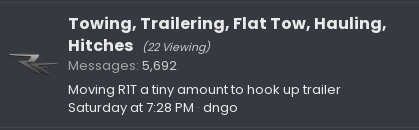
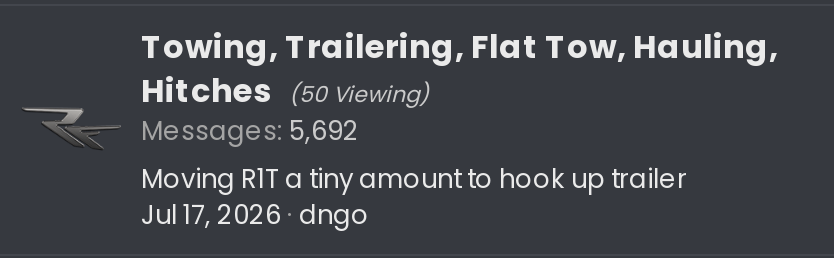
[68,34,210,57] Hitches (22 Viewing) -> [141,68,429,114] Hitches (50 Viewing)
[68,98,238,117] Saturday at 7:28 PM dngo -> [141,196,369,234] Jul 17, 2026 dngo

